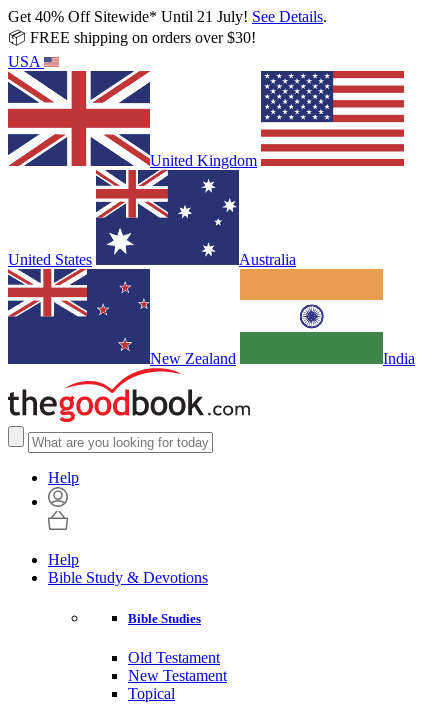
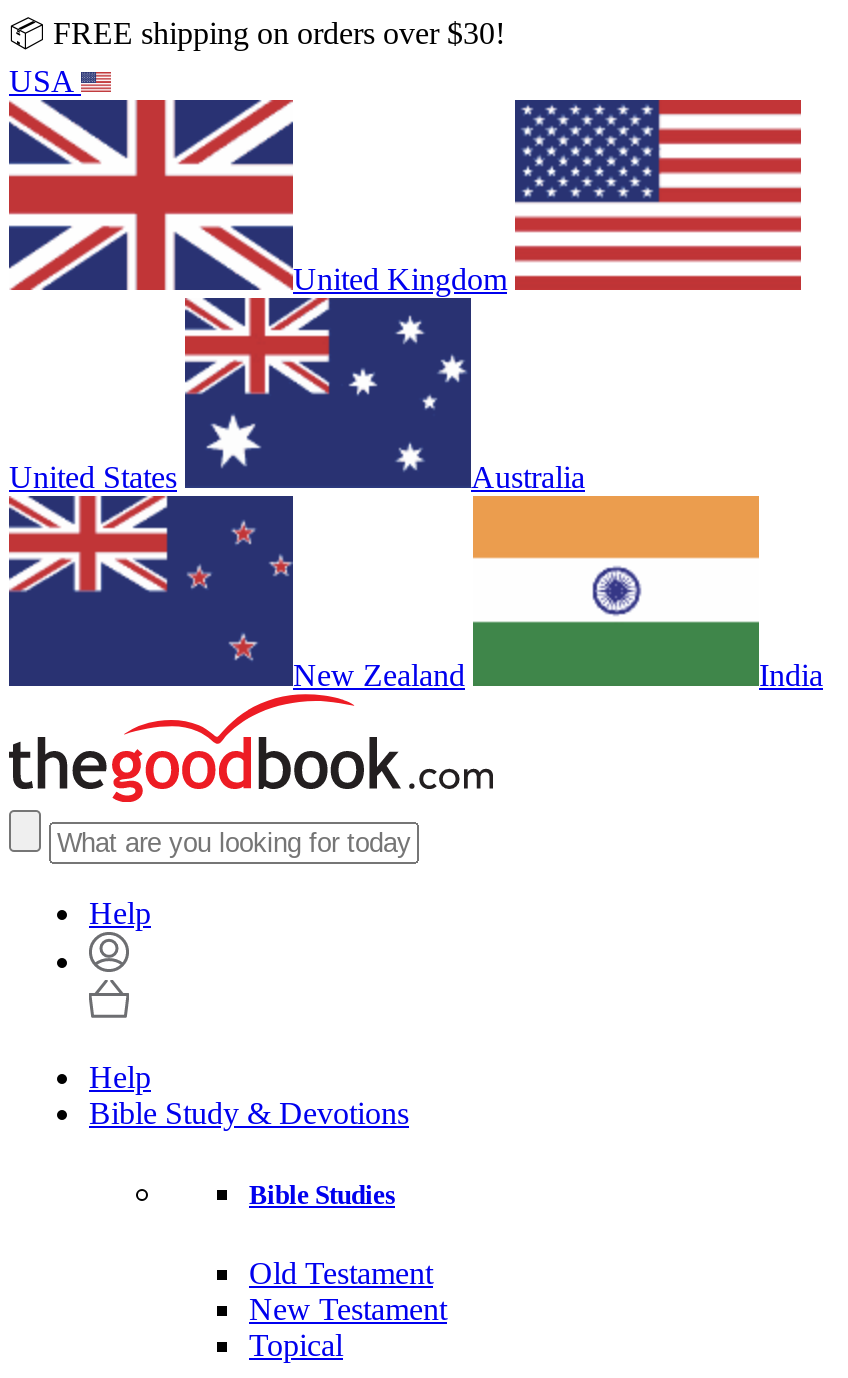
[8,8,327,25] Get 40% Off Sitewide* Until 21 July! See Details. -> none

